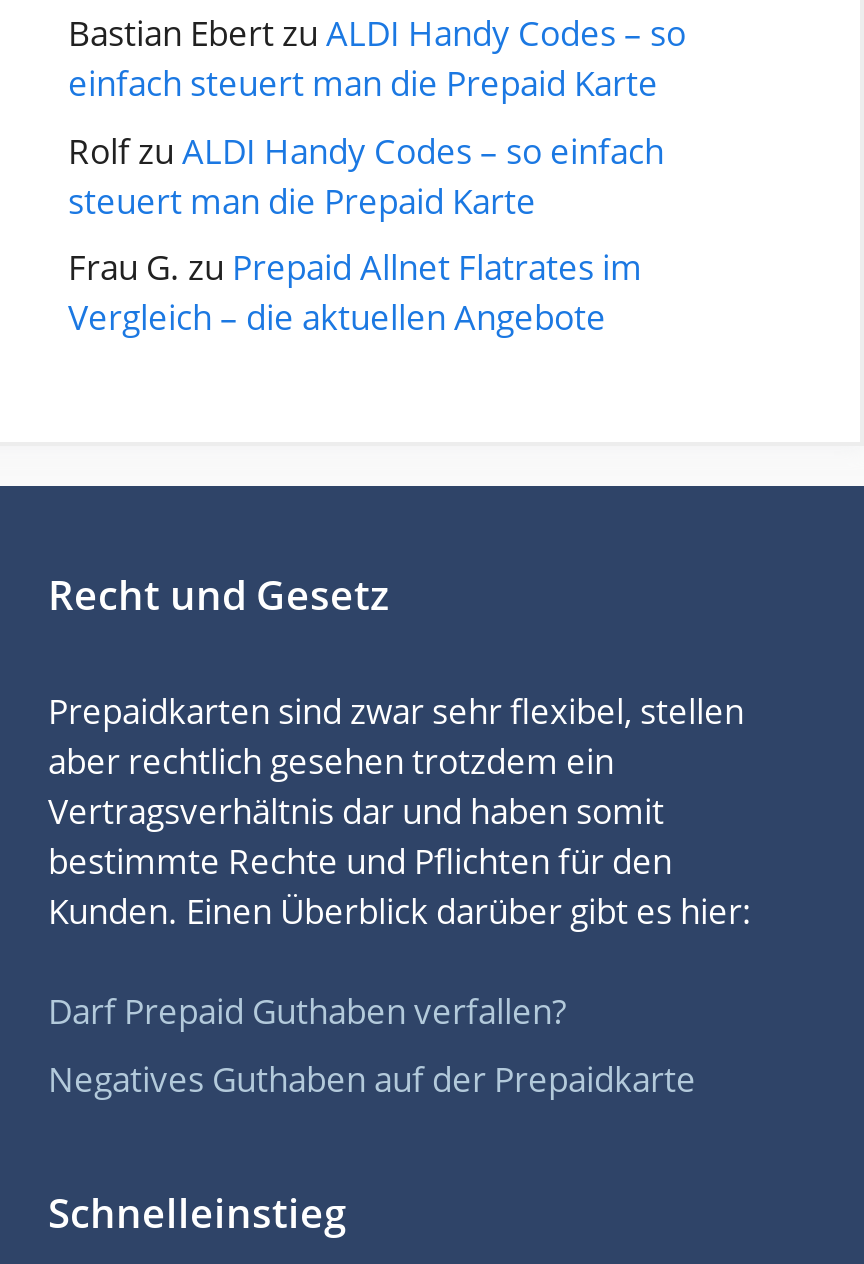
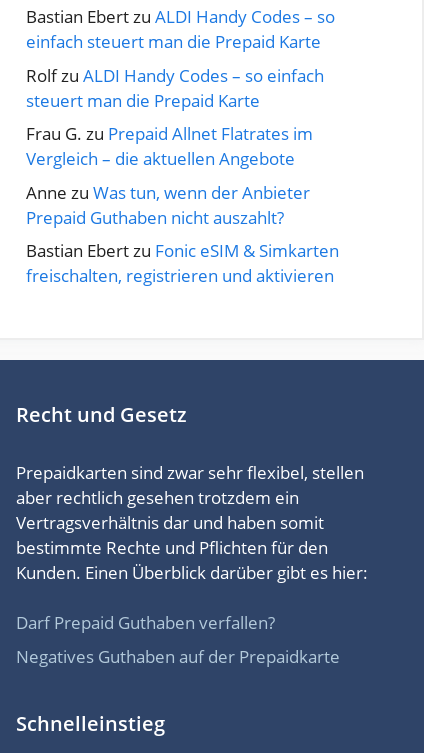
none -> [26,181,339,287] Anne zu Was tun, wenn der Anbieter | Prepaid Guthaben nicht auszahlt? | Bastian Ebert zu Fonic eSIM & Simkarten | freischalten, registrieren und aktivieren

